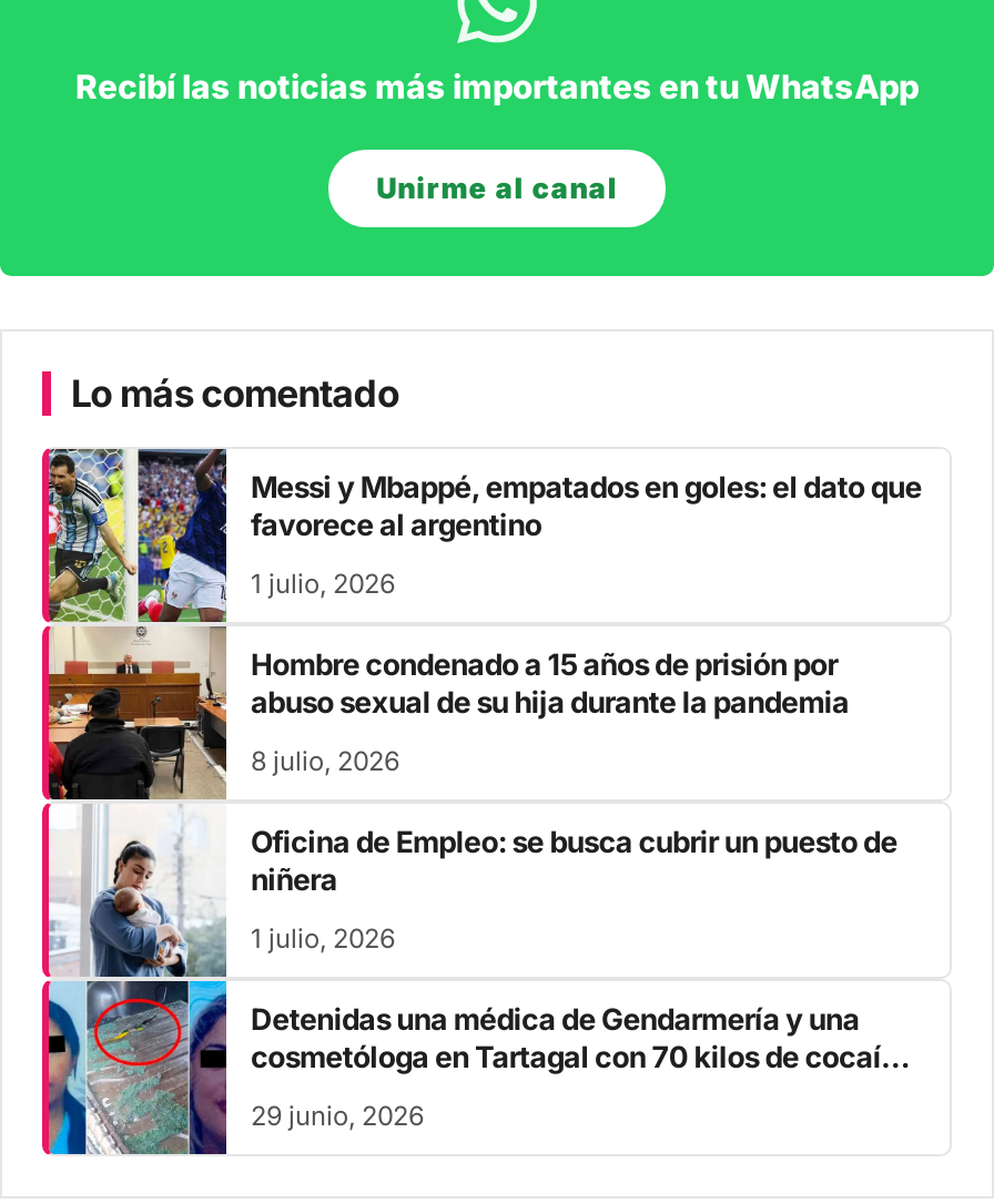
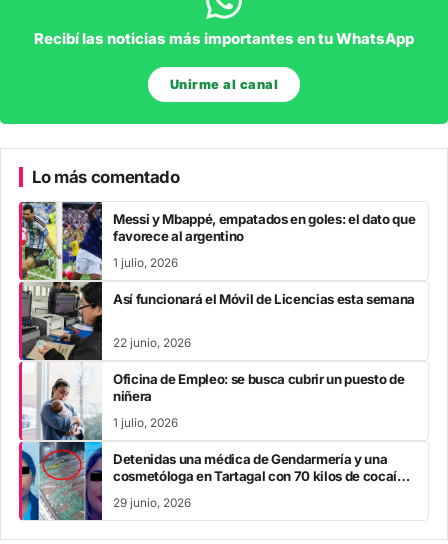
[47,621,849,803] [image] | Hombre condenado a 15 años de prisión por | abuso sexual de su hija durante la pandemia -> [21,273,415,361] [image] | Así funcionará el Móvil de Licencias esta semana
[251,746,399,777] 8 julio, 2026 -> [113,336,191,350] 22 junio, 2026

